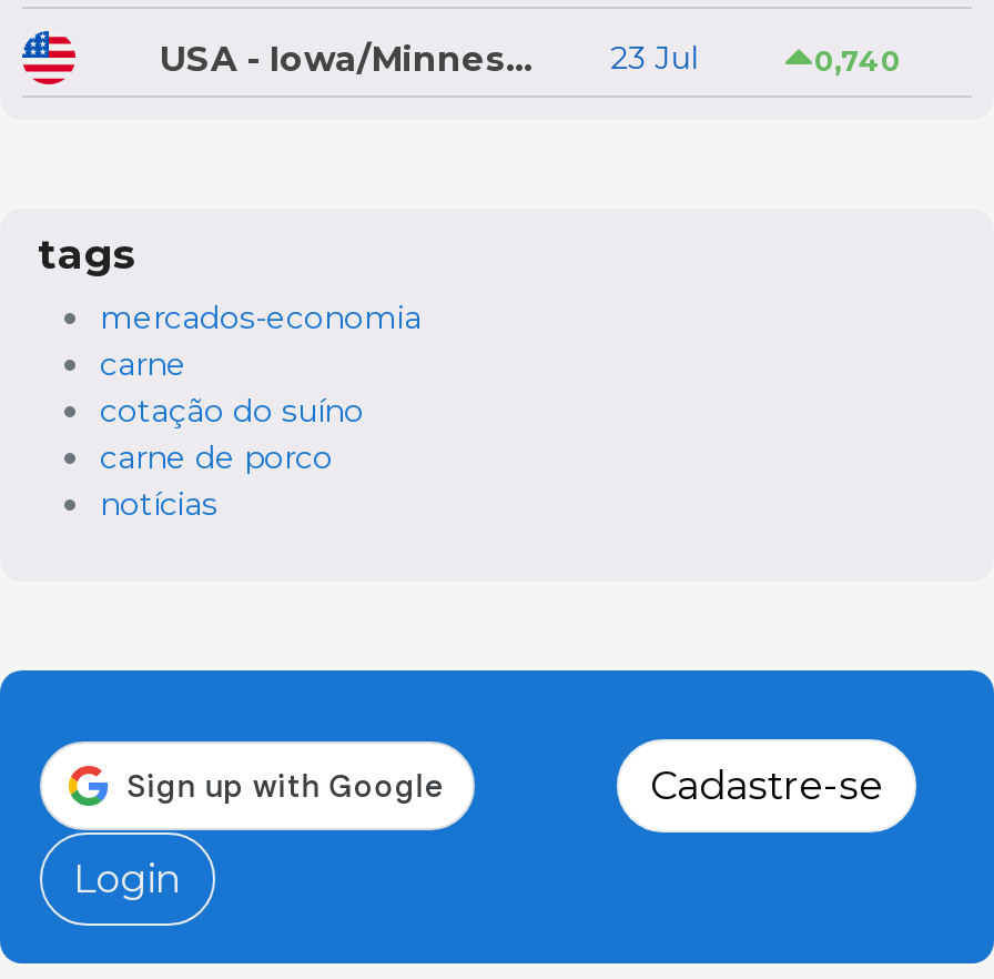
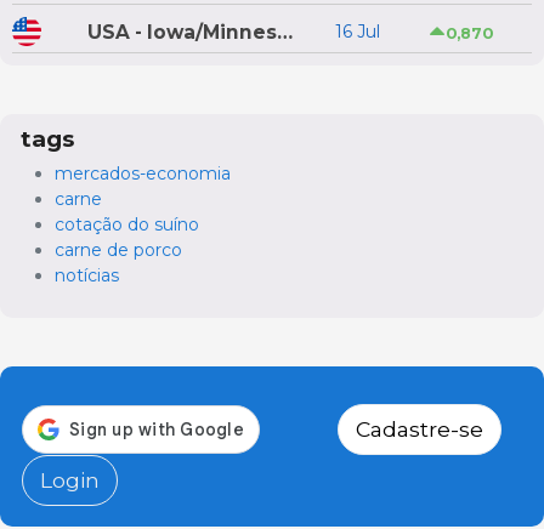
[610,37,697,77] 23 Jul -> [335,20,380,42] 16 Jul
[814,44,901,78] 0,740 -> [445,24,492,42] 0,870

